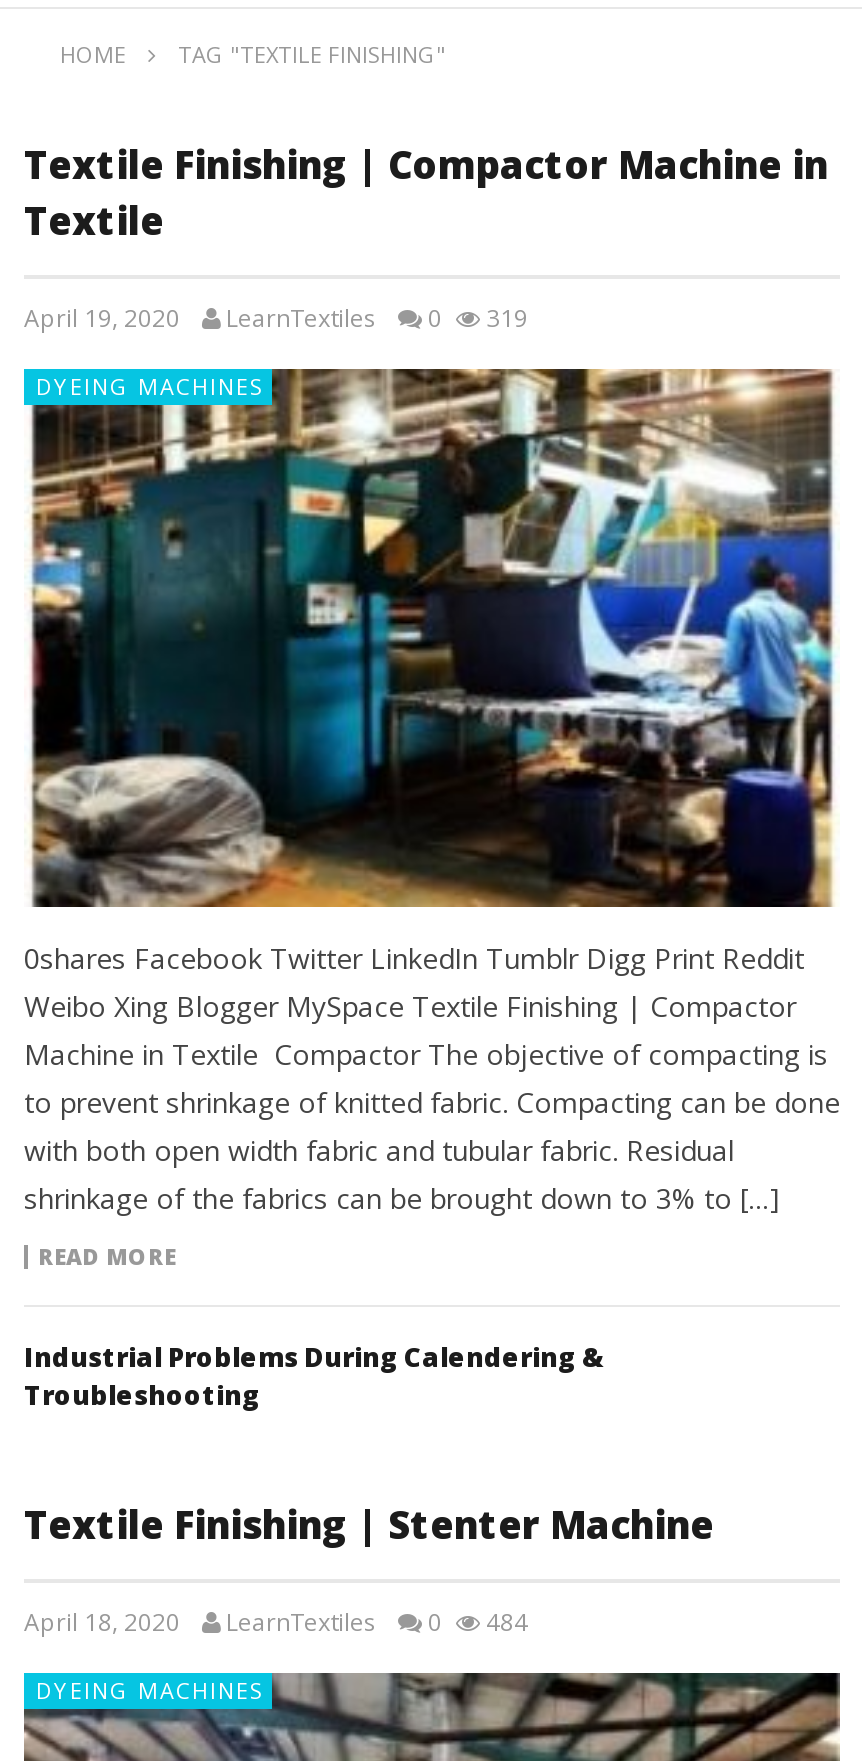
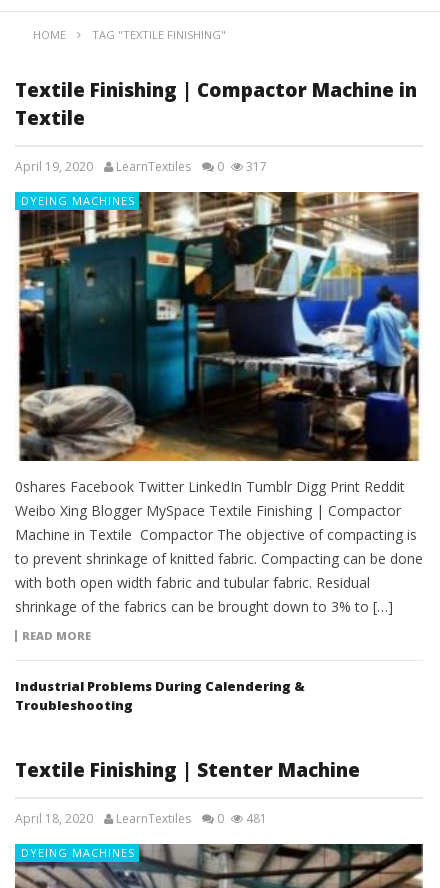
[24,301,528,335] April 19, 2020 LearnTextiles 0 319 -> [15,158,267,175] April 19, 2020 LearnTextiles 0 317
[24,1605,528,1639] April 18, 2020 LearnTextiles 0 484 -> [15,810,267,827] April 18, 2020 LearnTextiles 0 481

